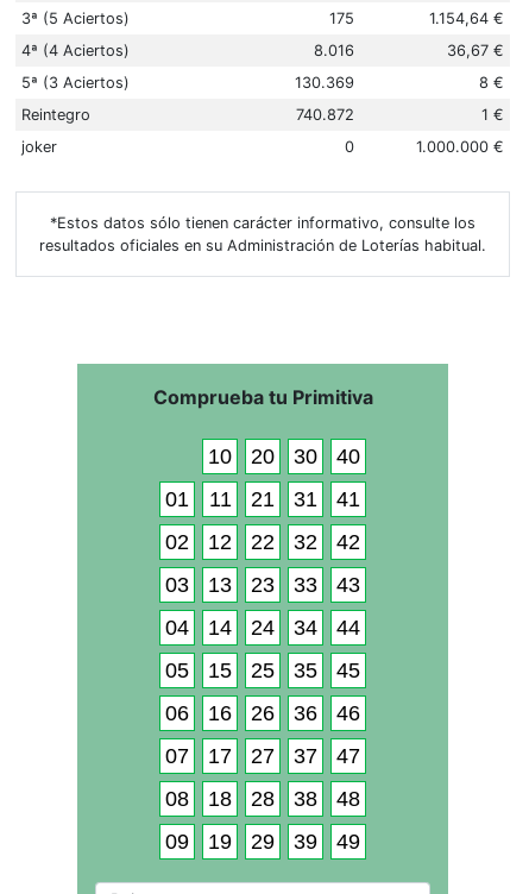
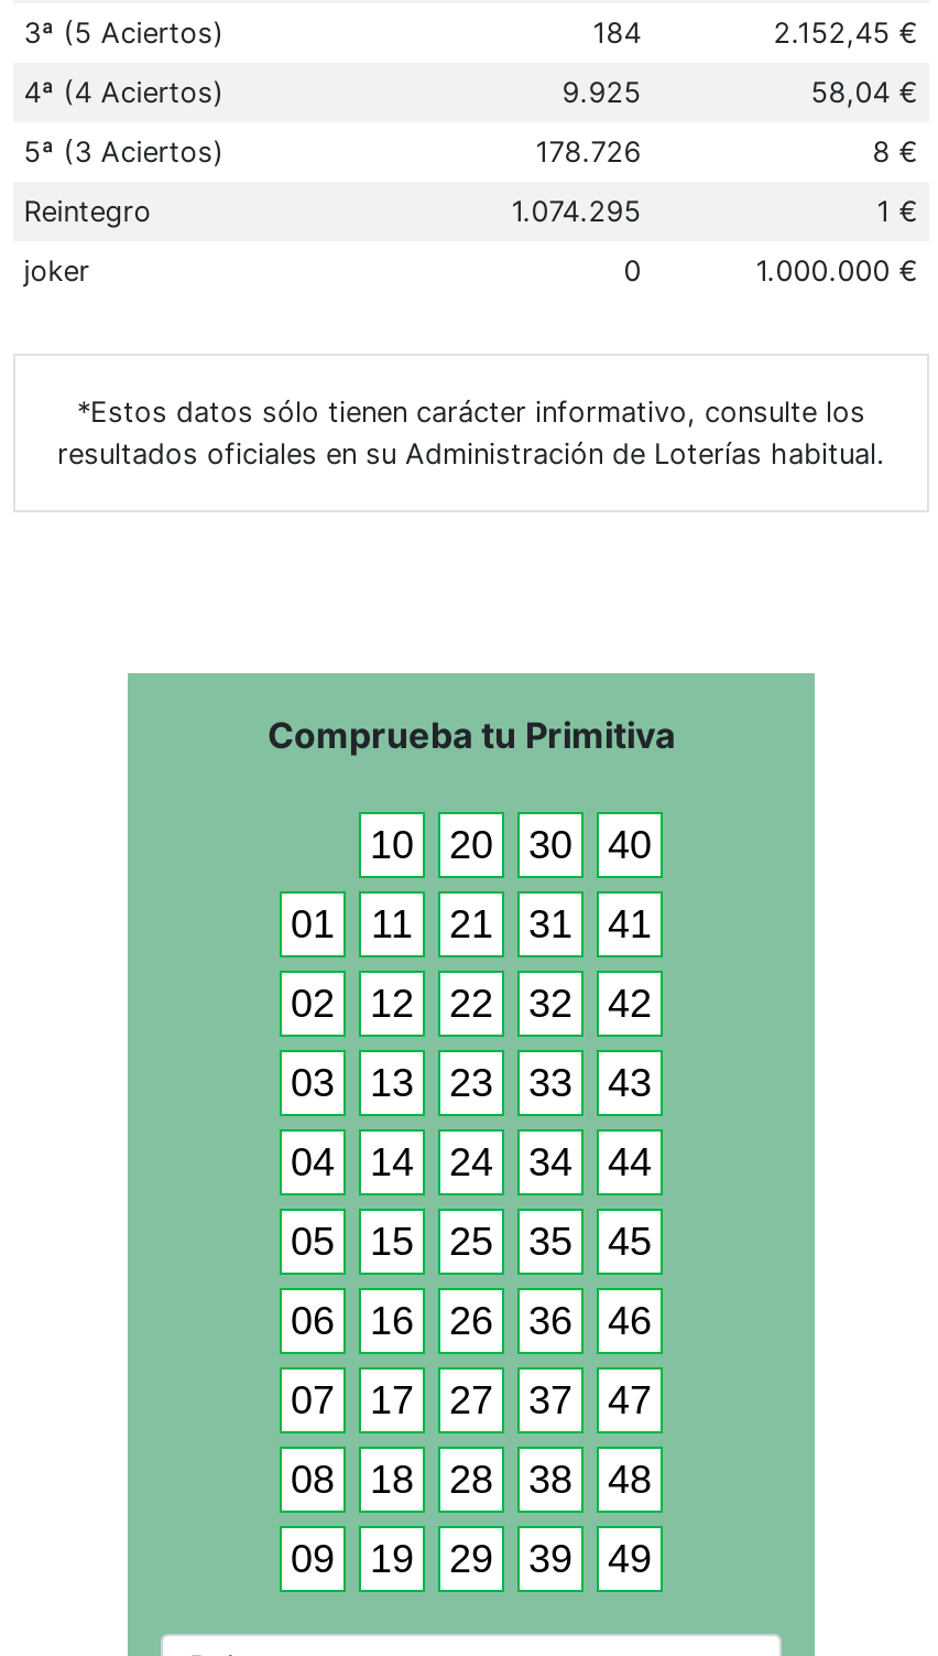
[330,10,354,28] 175 -> [593,17,641,50] 184
[429,10,504,28] 1.154,64 € -> [773,17,919,50] 2.152,45 €
[314,42,354,60] 8.016 -> [562,77,641,110] 9.925
[447,42,504,60] 36,67 € -> [811,77,919,110] 58,04 €
[295,74,354,92] 130.369 -> [535,136,641,169] 178.726
[296,106,354,124] 740.872 -> [511,196,641,229] 1.074.295

